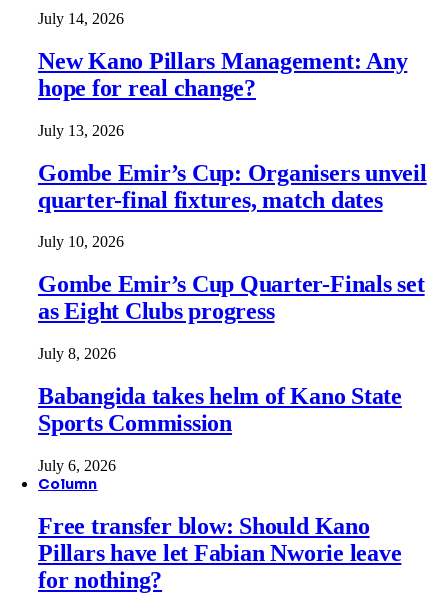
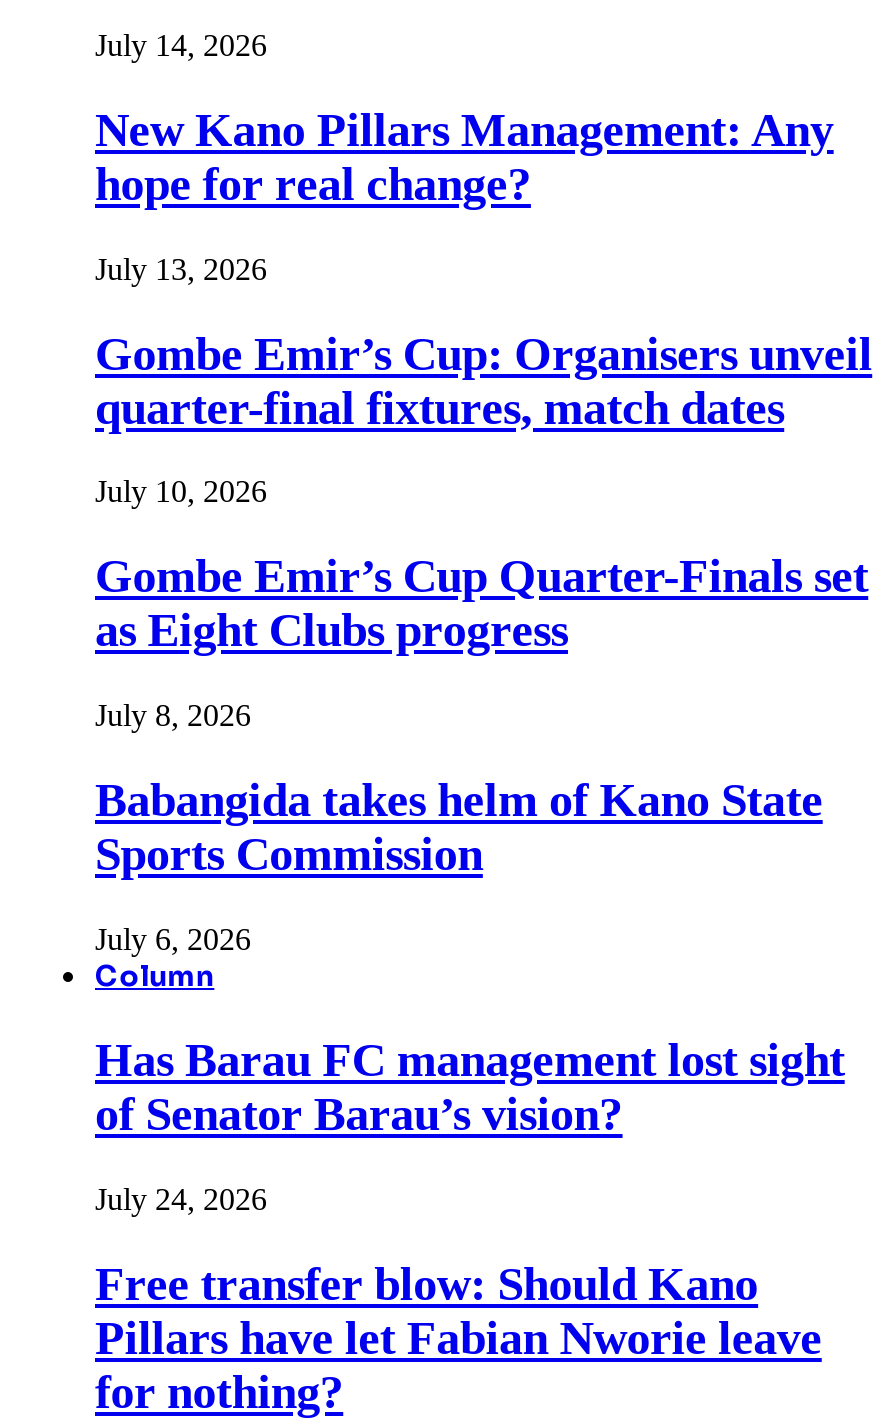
none -> [95,1034,845,1216] Has Barau FC management lost sight | of Senator Barau’s vision? | July 24, 2026

